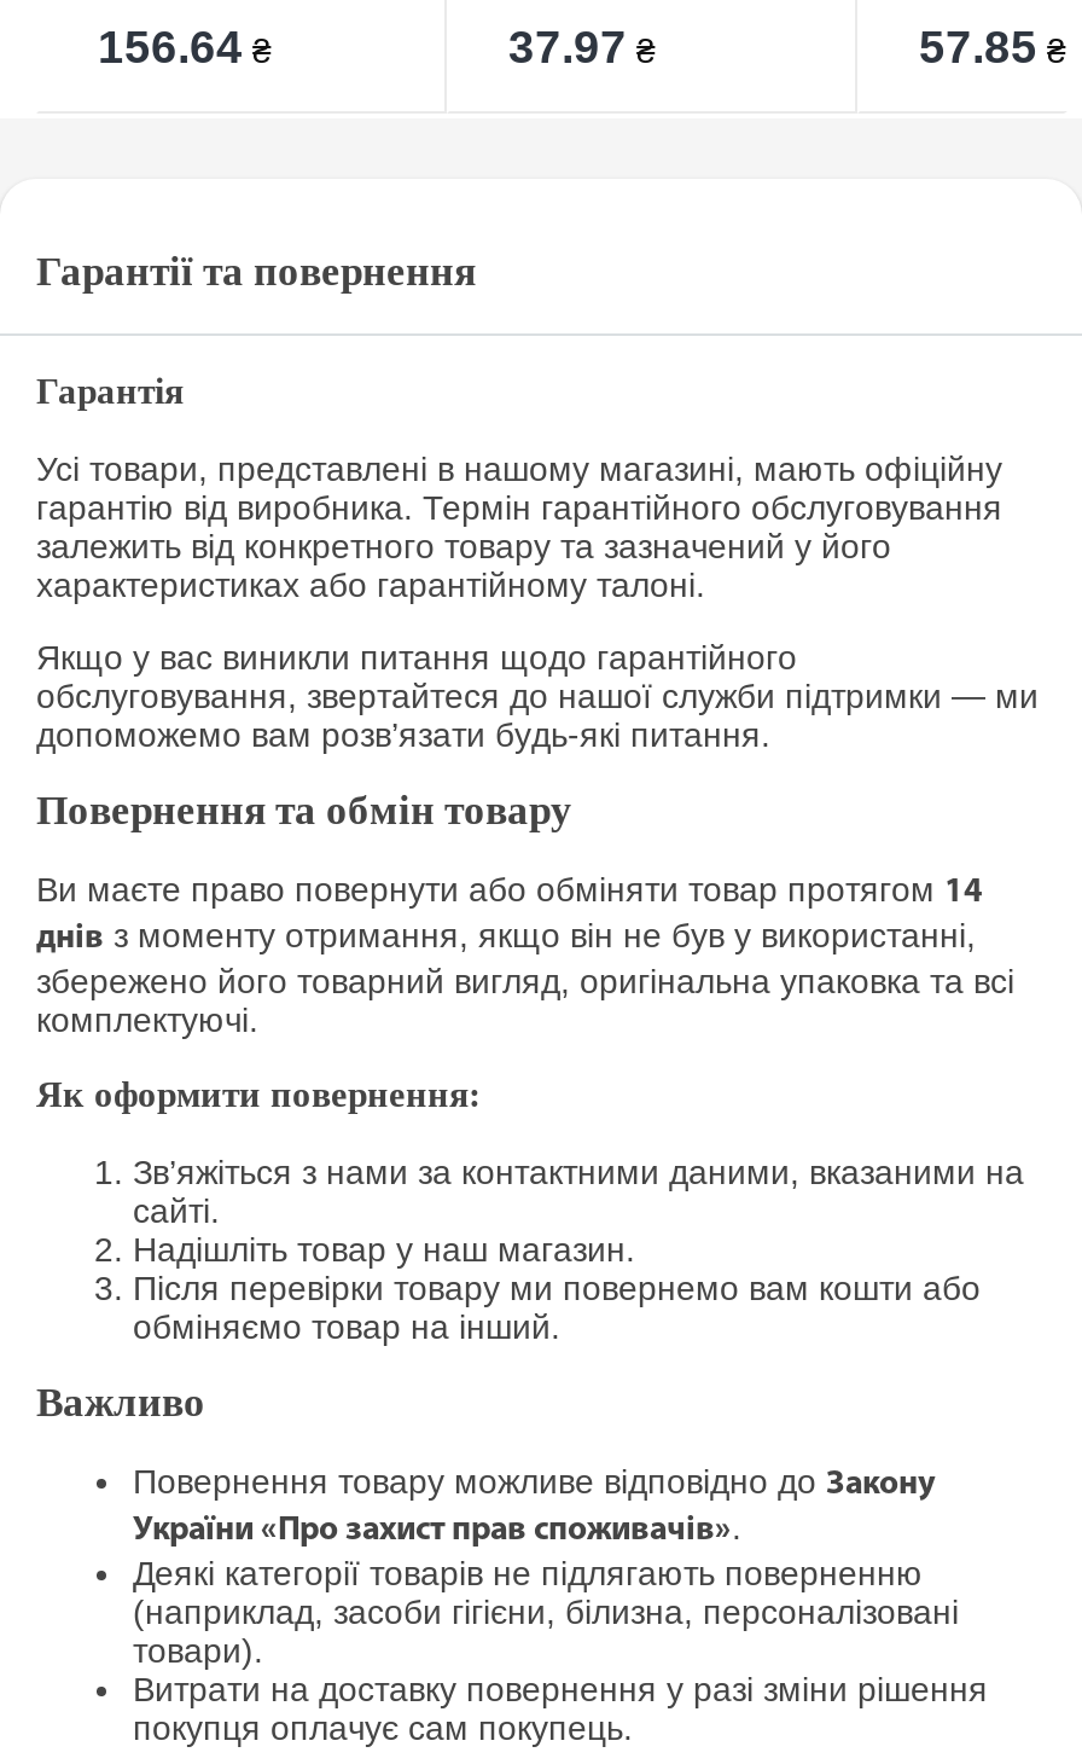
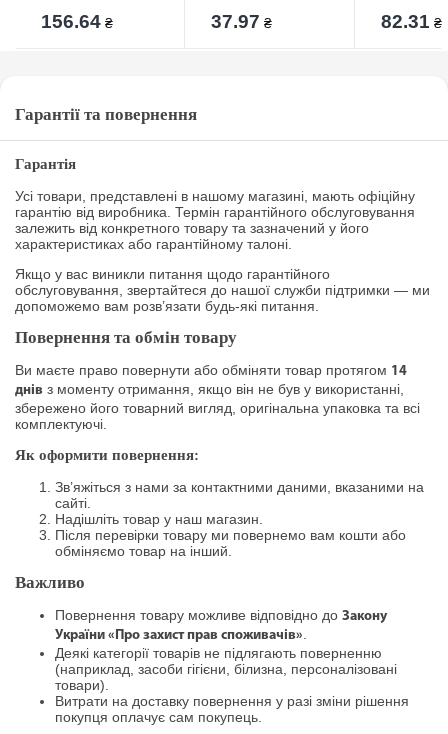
[919,21,1066,72] 57.85 ₴ -> [380,11,441,32] 82.31 ₴

